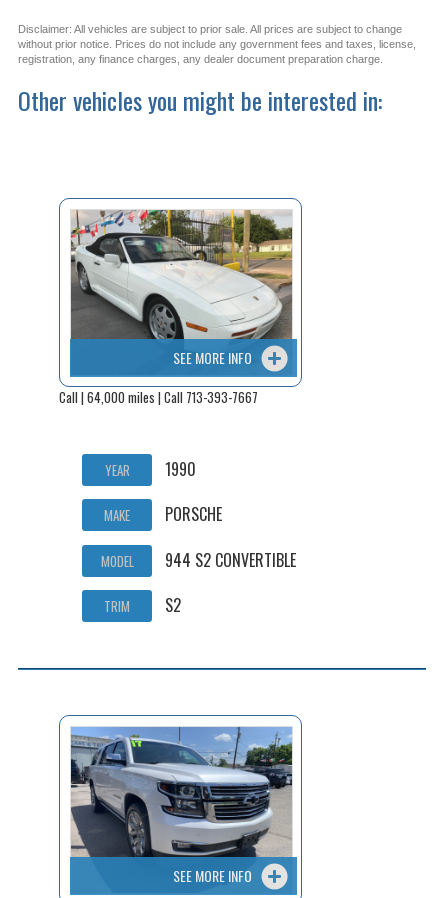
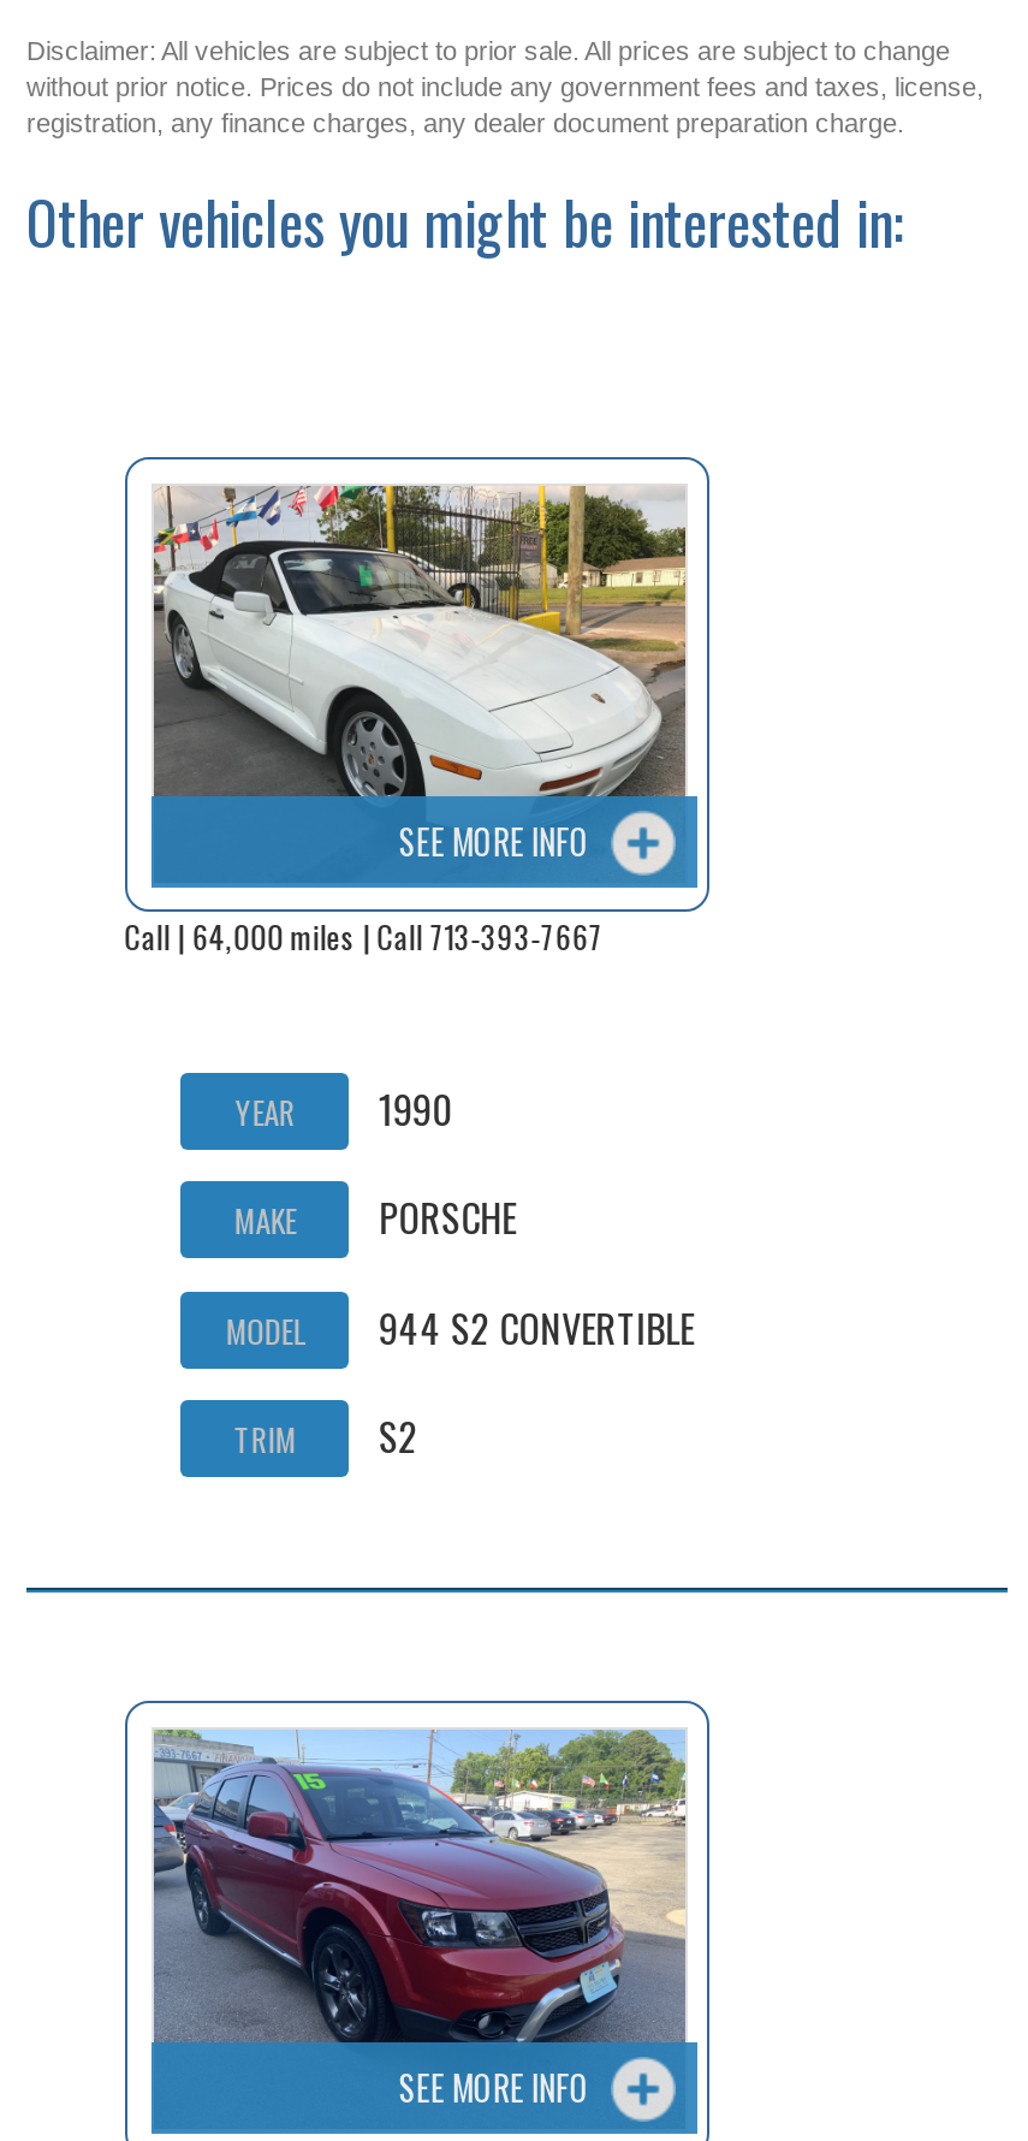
[70,726,293,858] [image] -> [151,1727,688,2042] [image]

